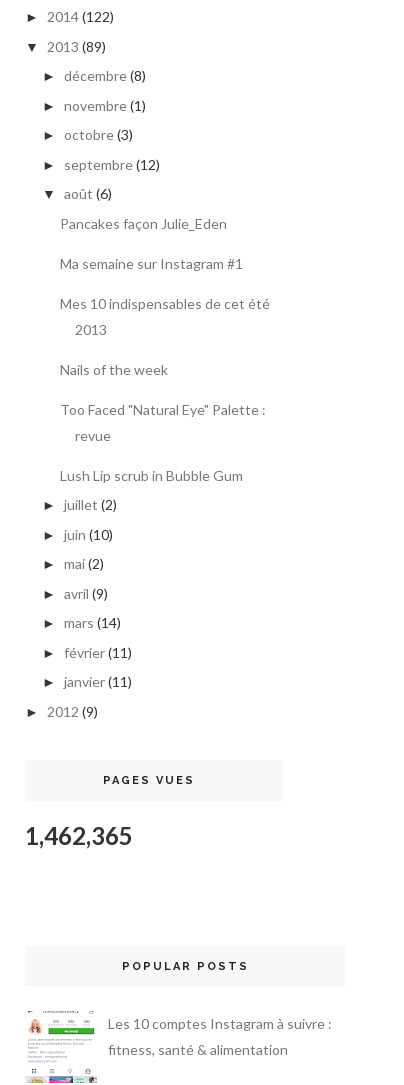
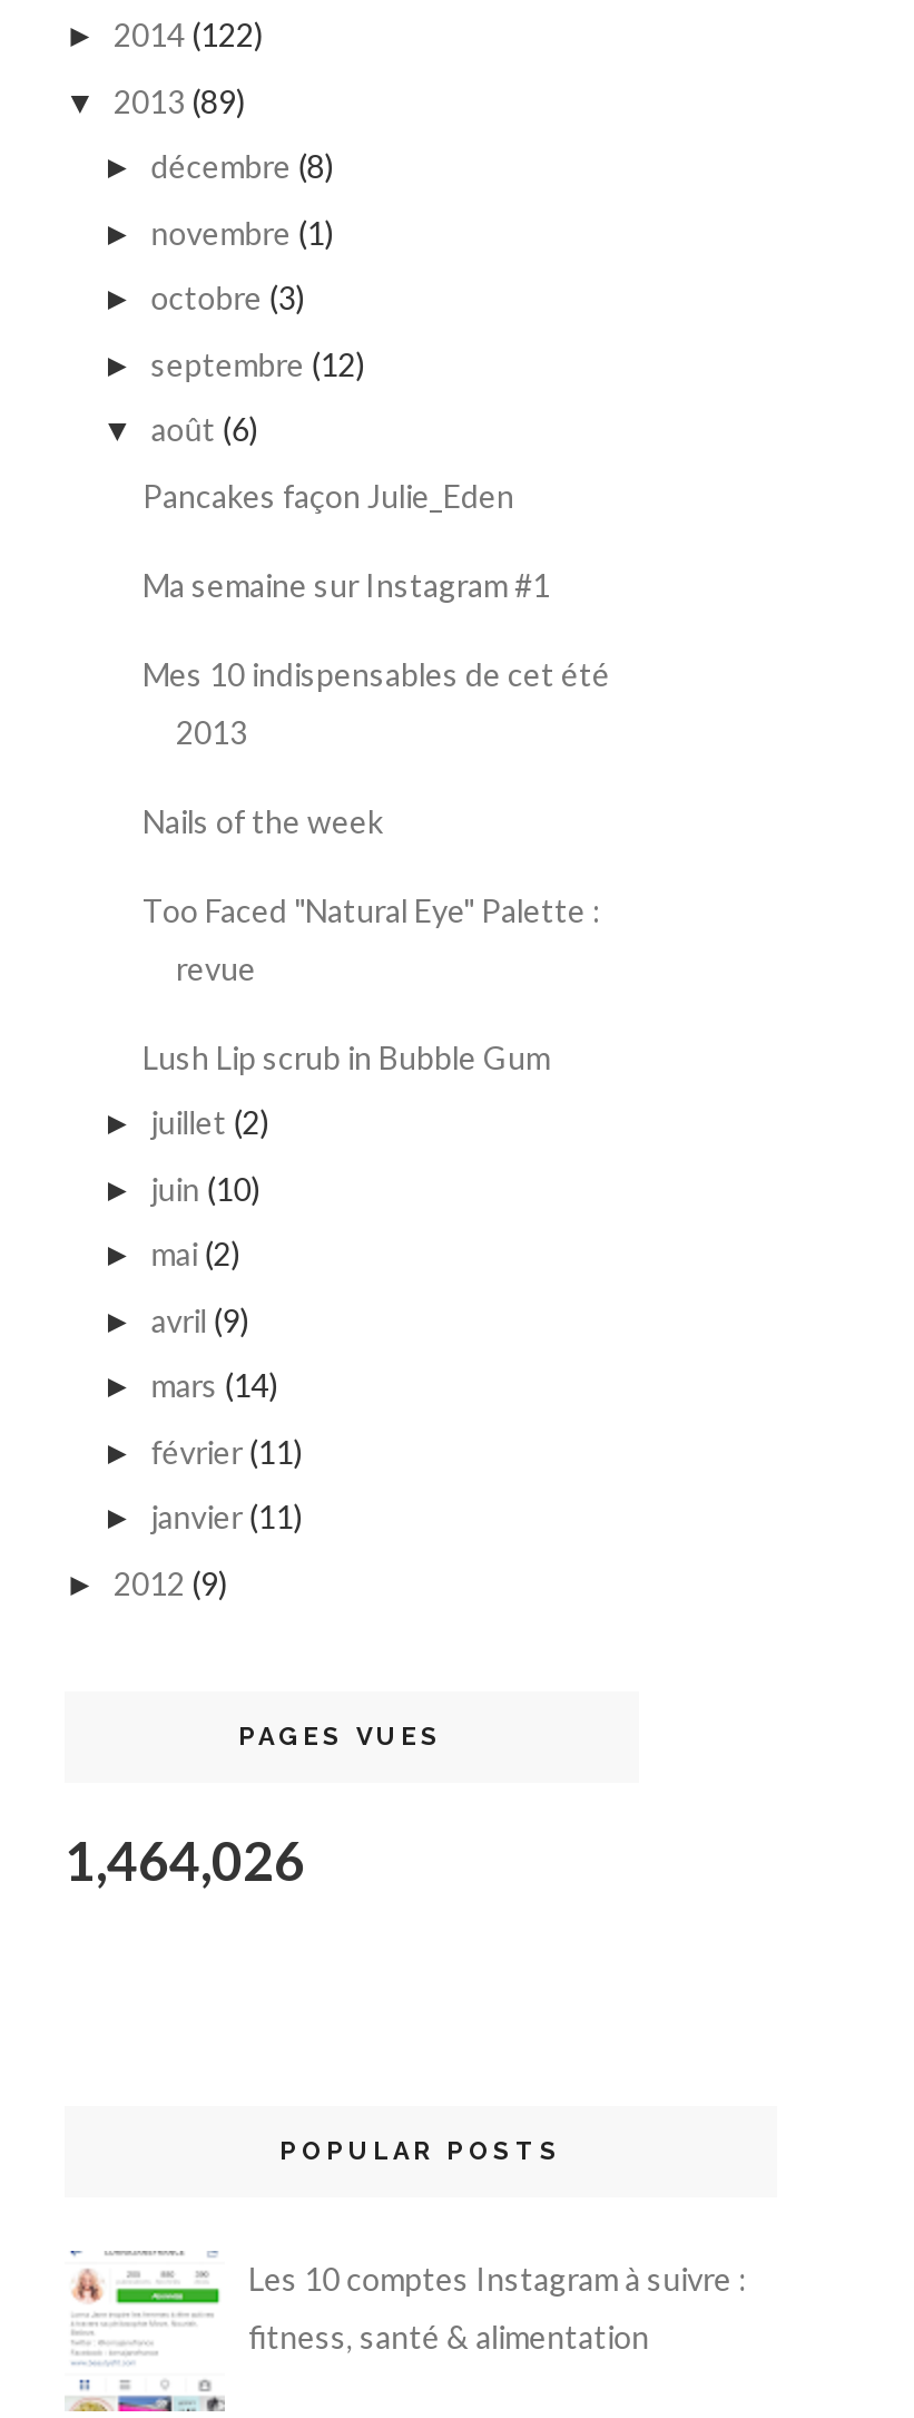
[25,821,133,850] 1,462,365 -> [65,1827,305,1891] 1,464,026

